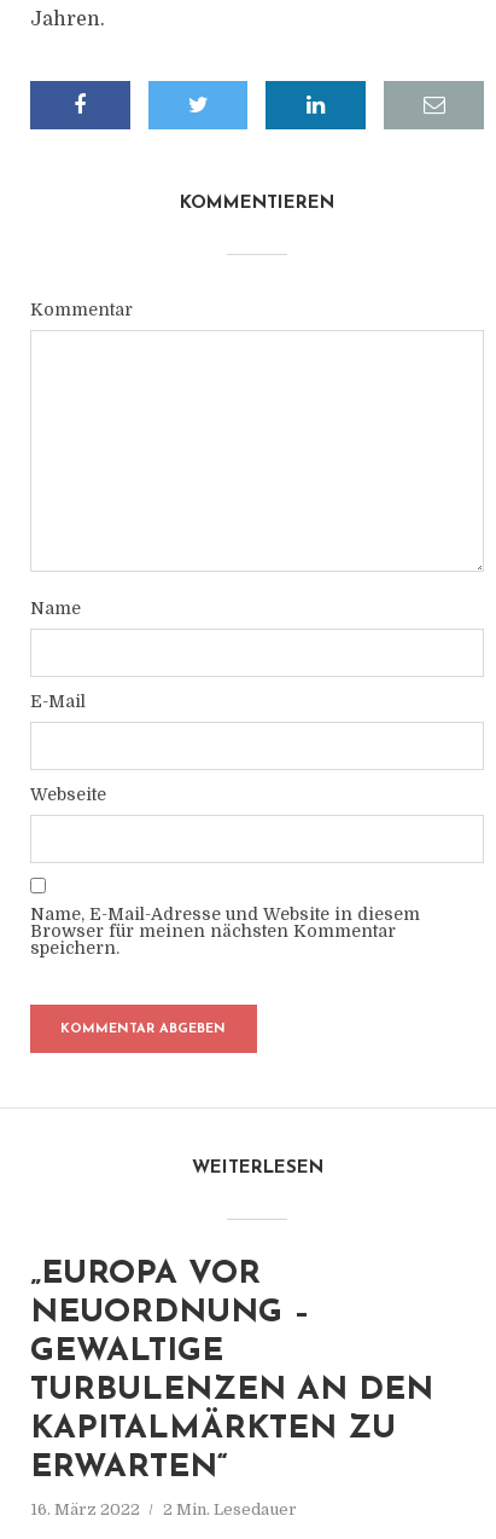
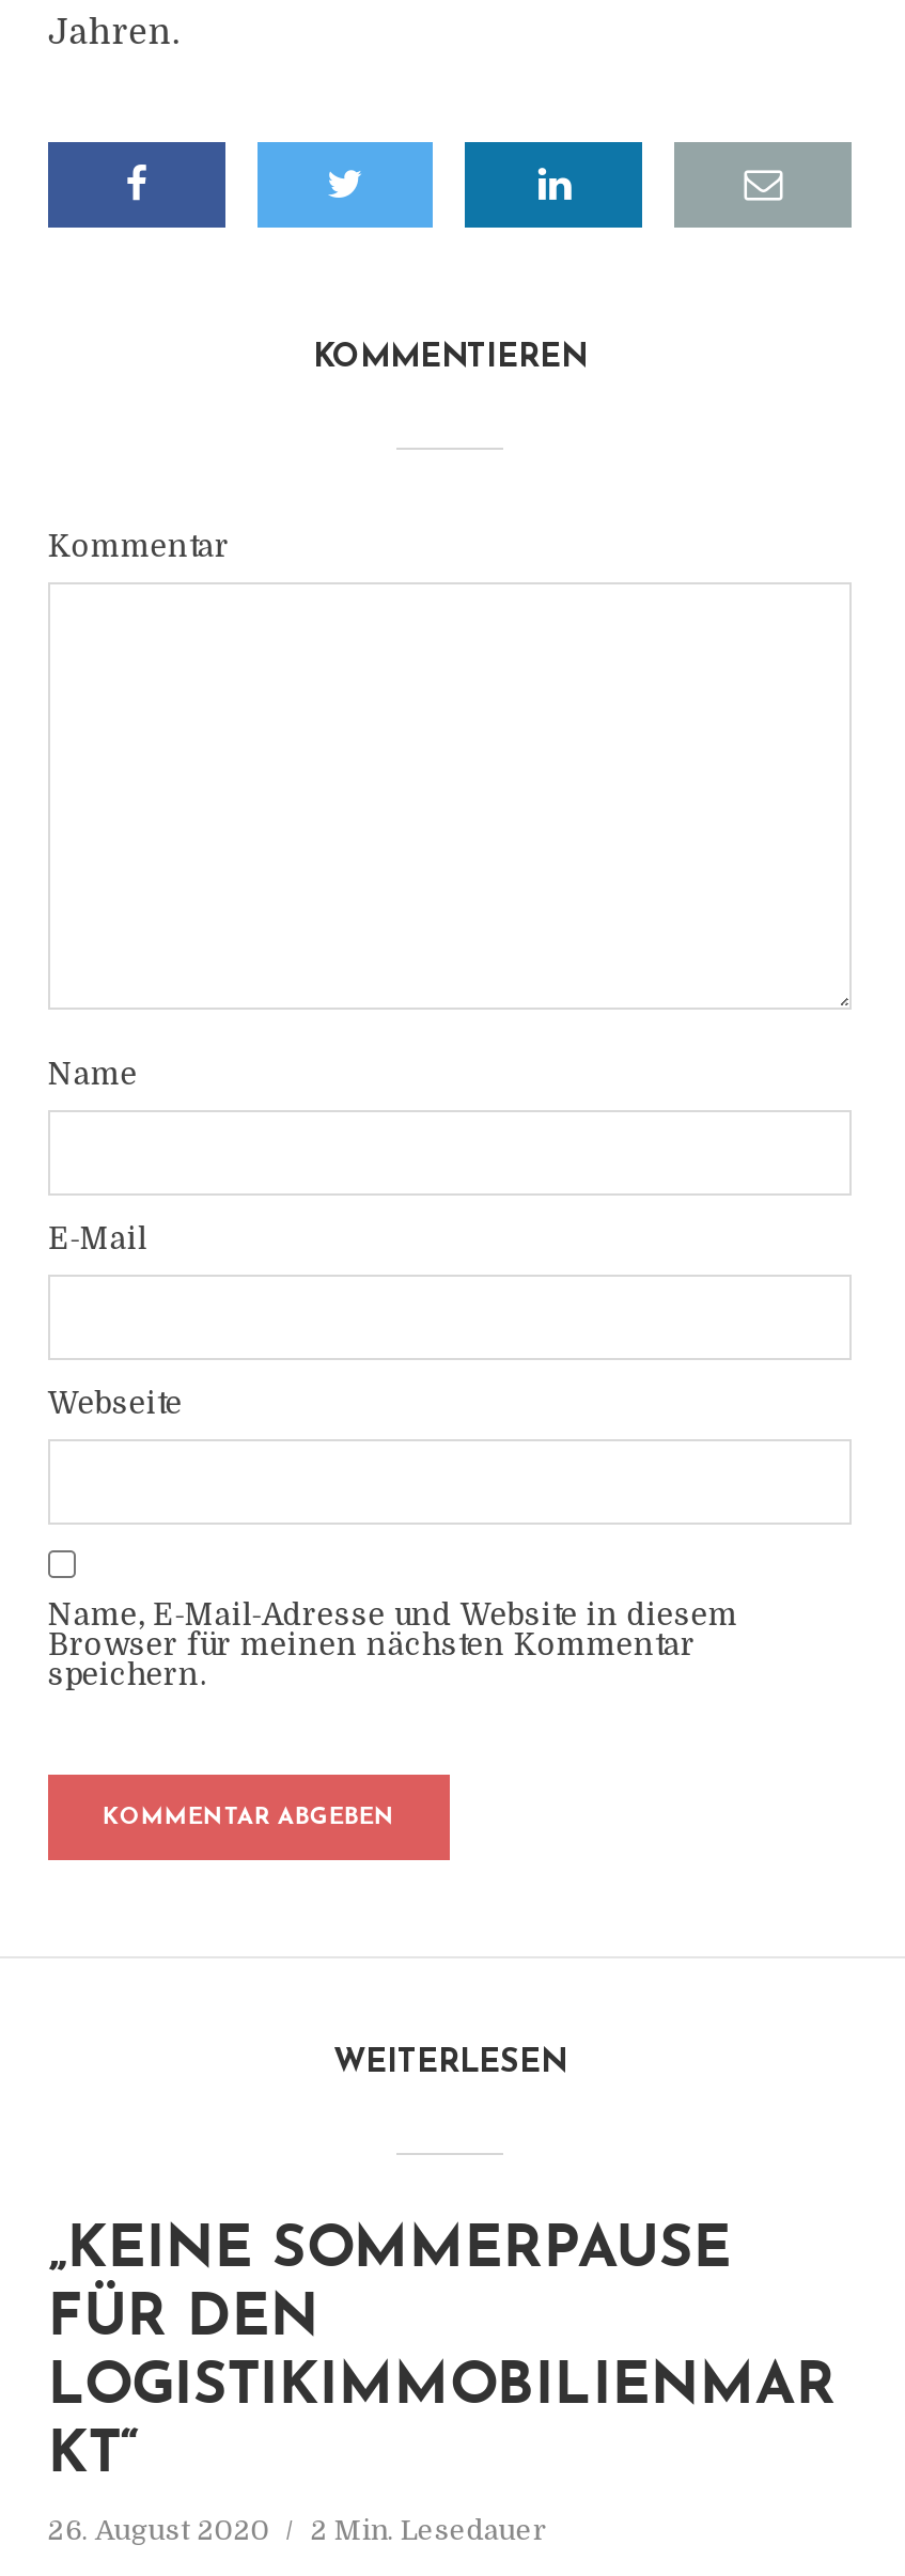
[30,1259,433,1485] „EUROPA VOR | NEUORDNUNG – | GEWALTIGE | TURBULENZEN AN DEN | KAPITALMÄRKTEN ZU | ERWARTEN“ -> [48,2223,836,2486] „KEINE SOMMERPAUSE | FÜR DEN | LOGISTIKIMMOBILIENMAR | KT“
[30,1500,297,1518] 16. März 2022 2 Min. Lesedauer -> [48,2514,548,2546] 26. August 2020 2 Min. Lesedauer

